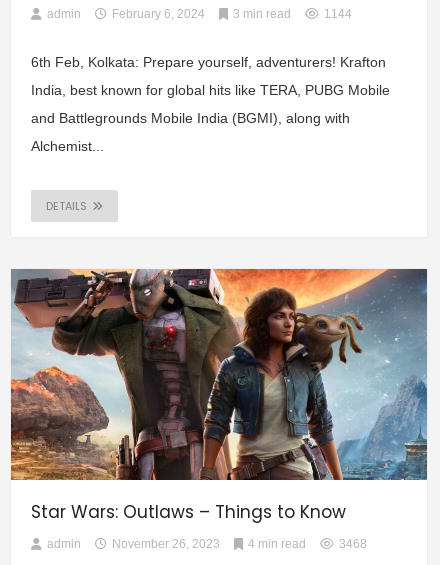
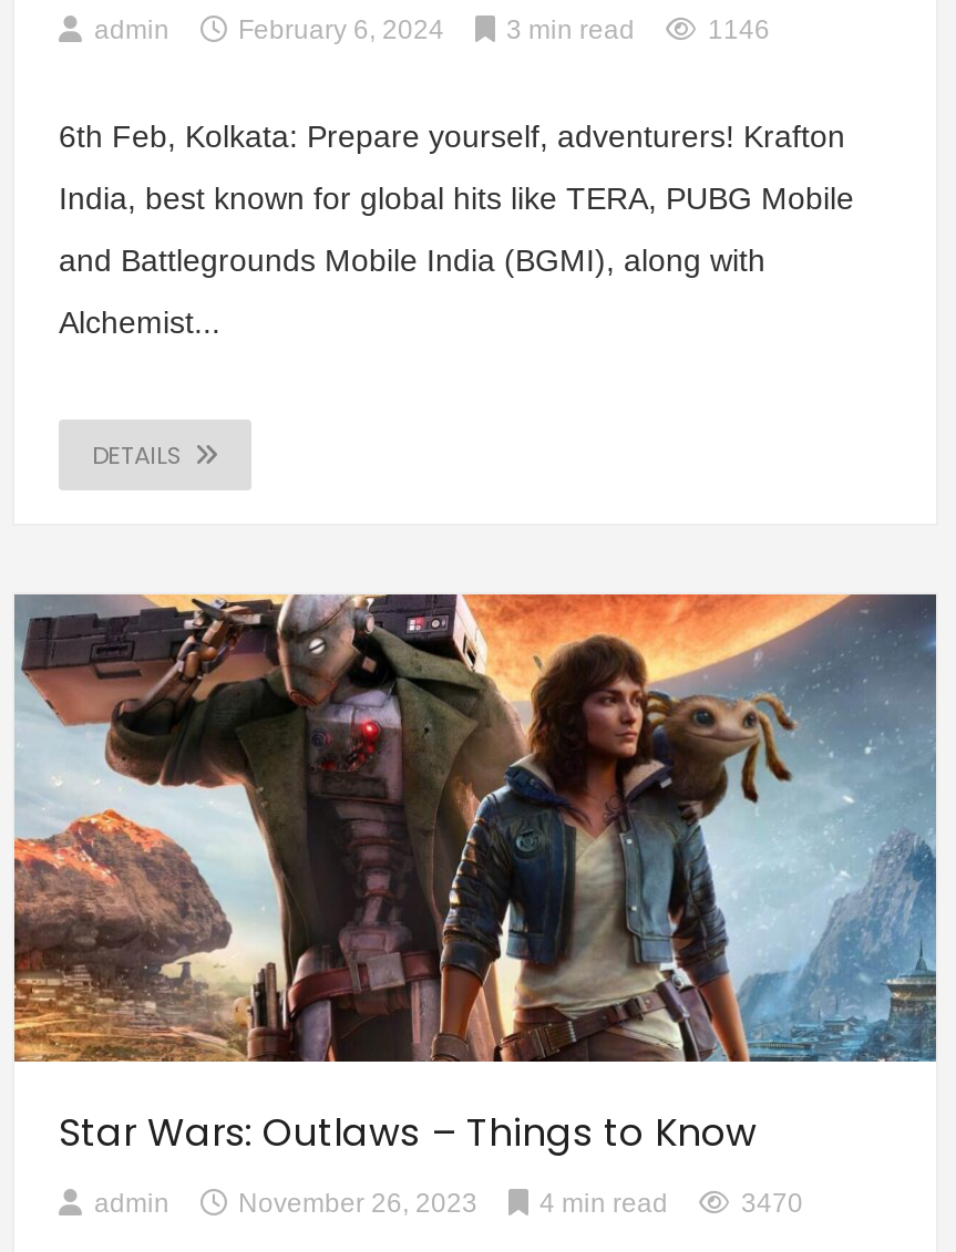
[324,7,352,21] 1144 -> [708,14,770,45] 1146
[339,536,367,550] 3468 -> [741,1187,803,1218] 3470

